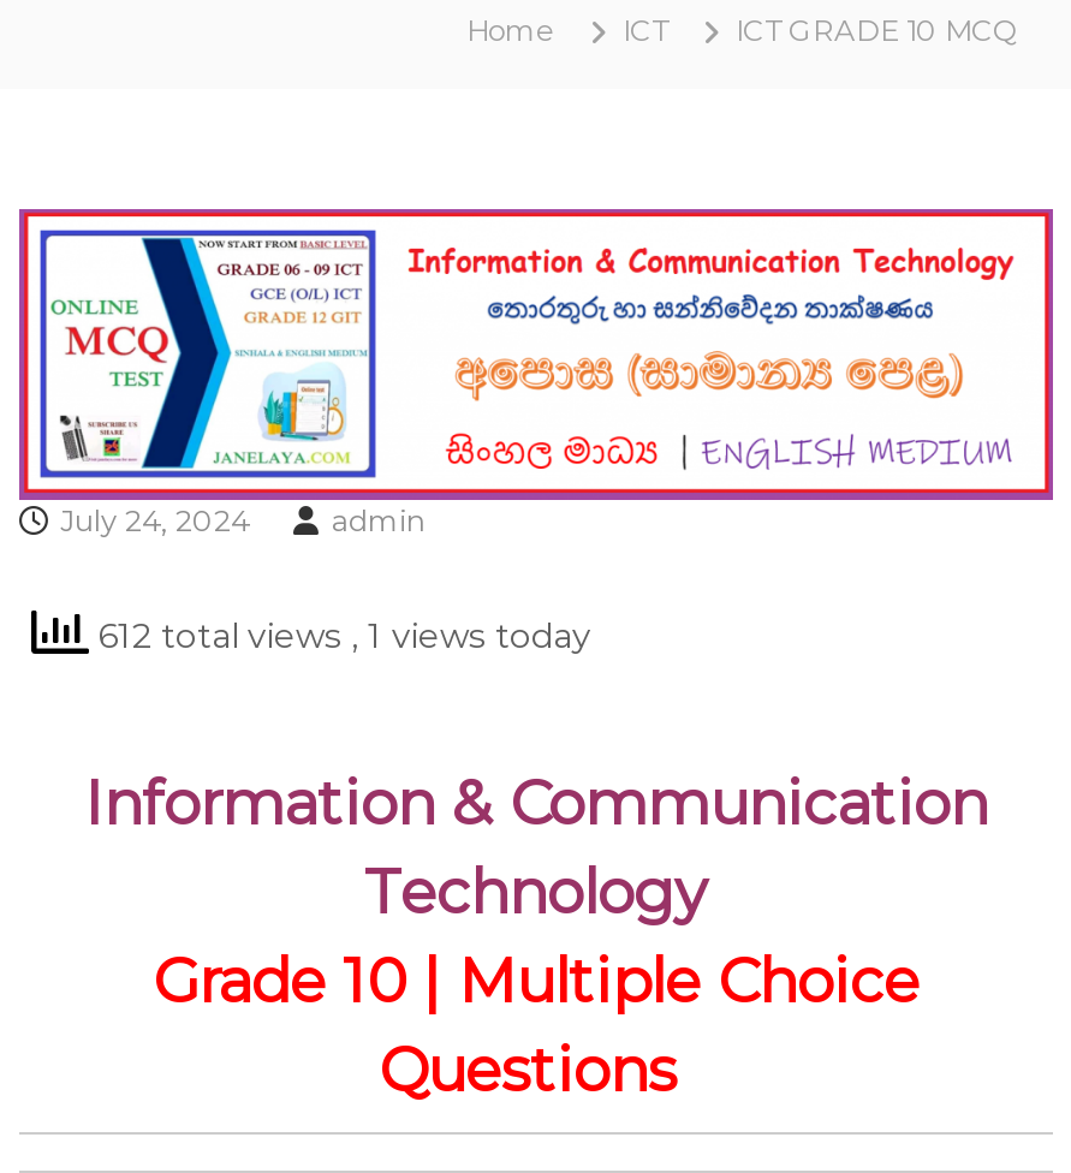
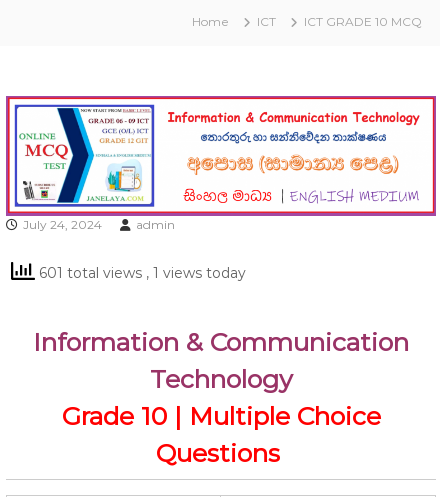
[89,613,591,657] 612 total views, 1 views today -> [35,264,246,282] 601 total views, 1 views today

